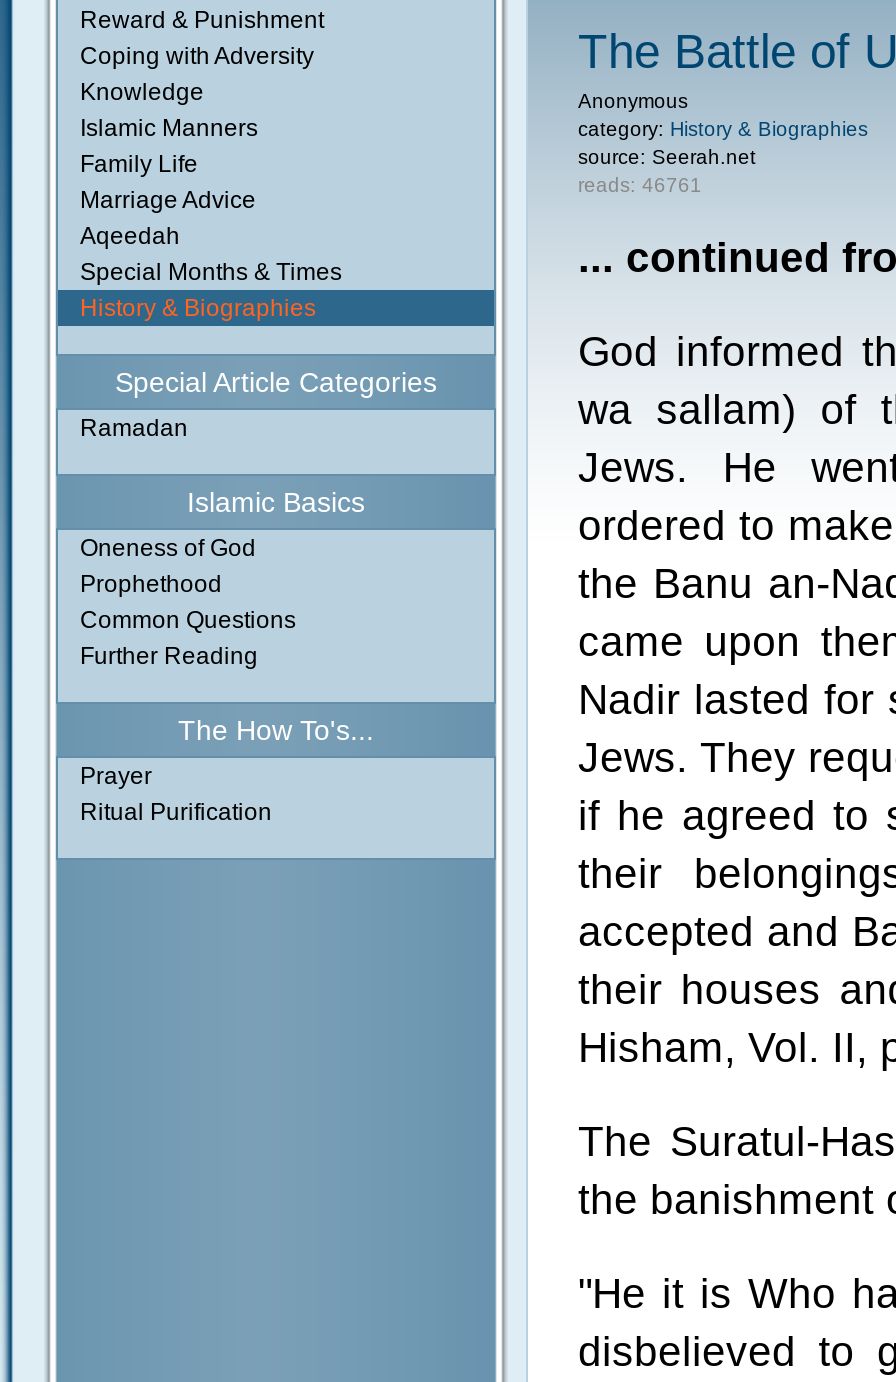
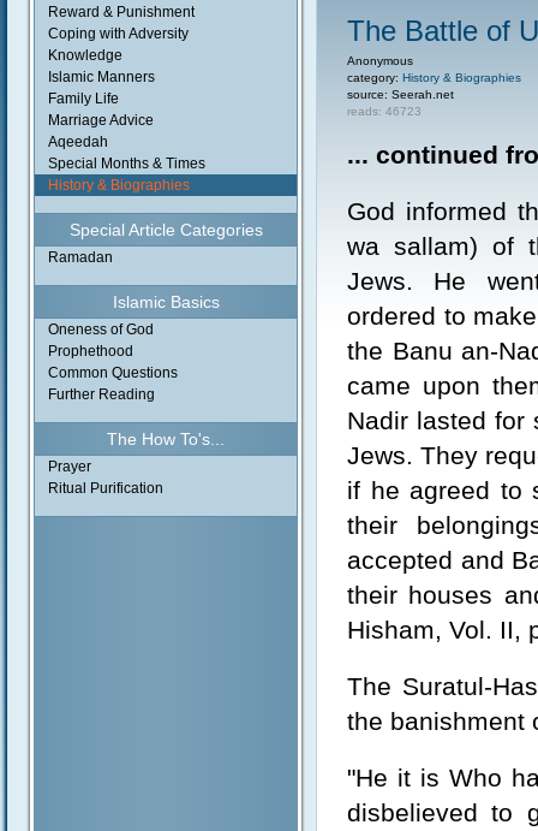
[578,174,702,196] reads: 46761 -> [347,105,422,118] reads: 46723

